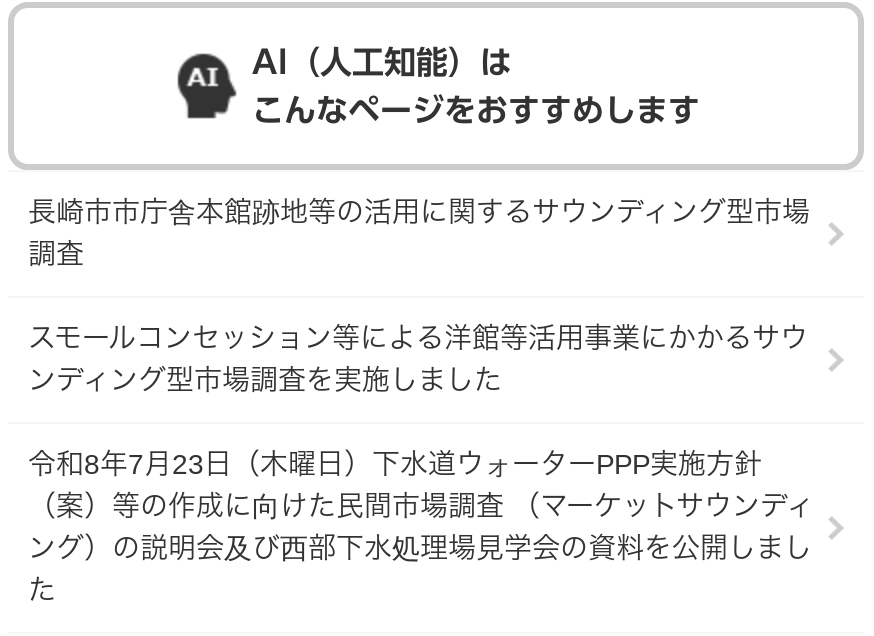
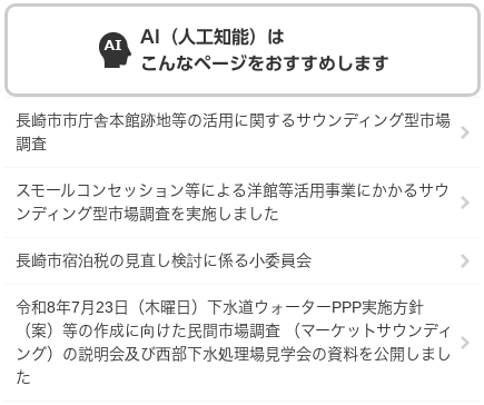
none -> [16,251,312,269] 長崎市宿泊税の見直し検討に係る小委員会

